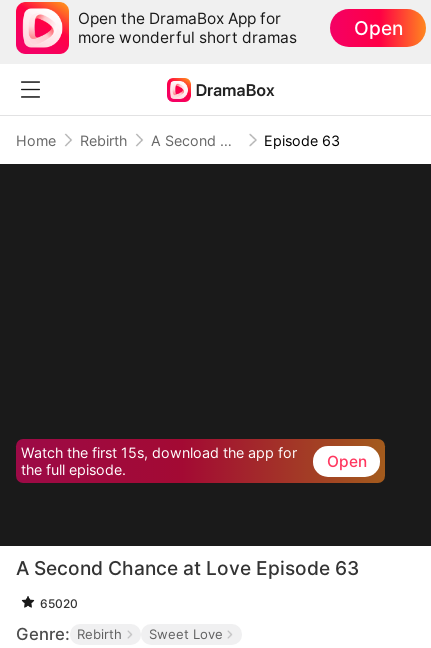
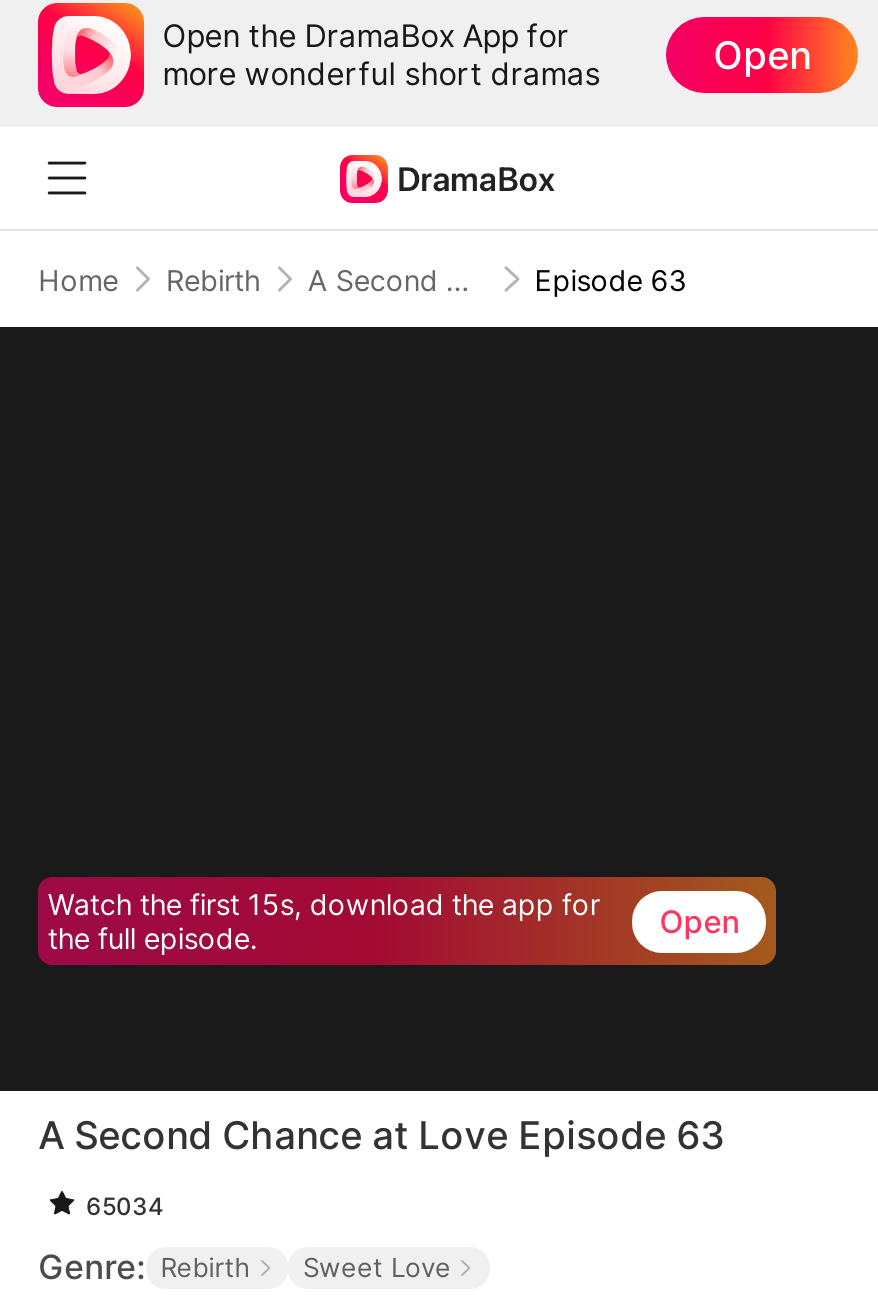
[40,596,78,611] 65020 -> [86,1190,164,1220] 65034

